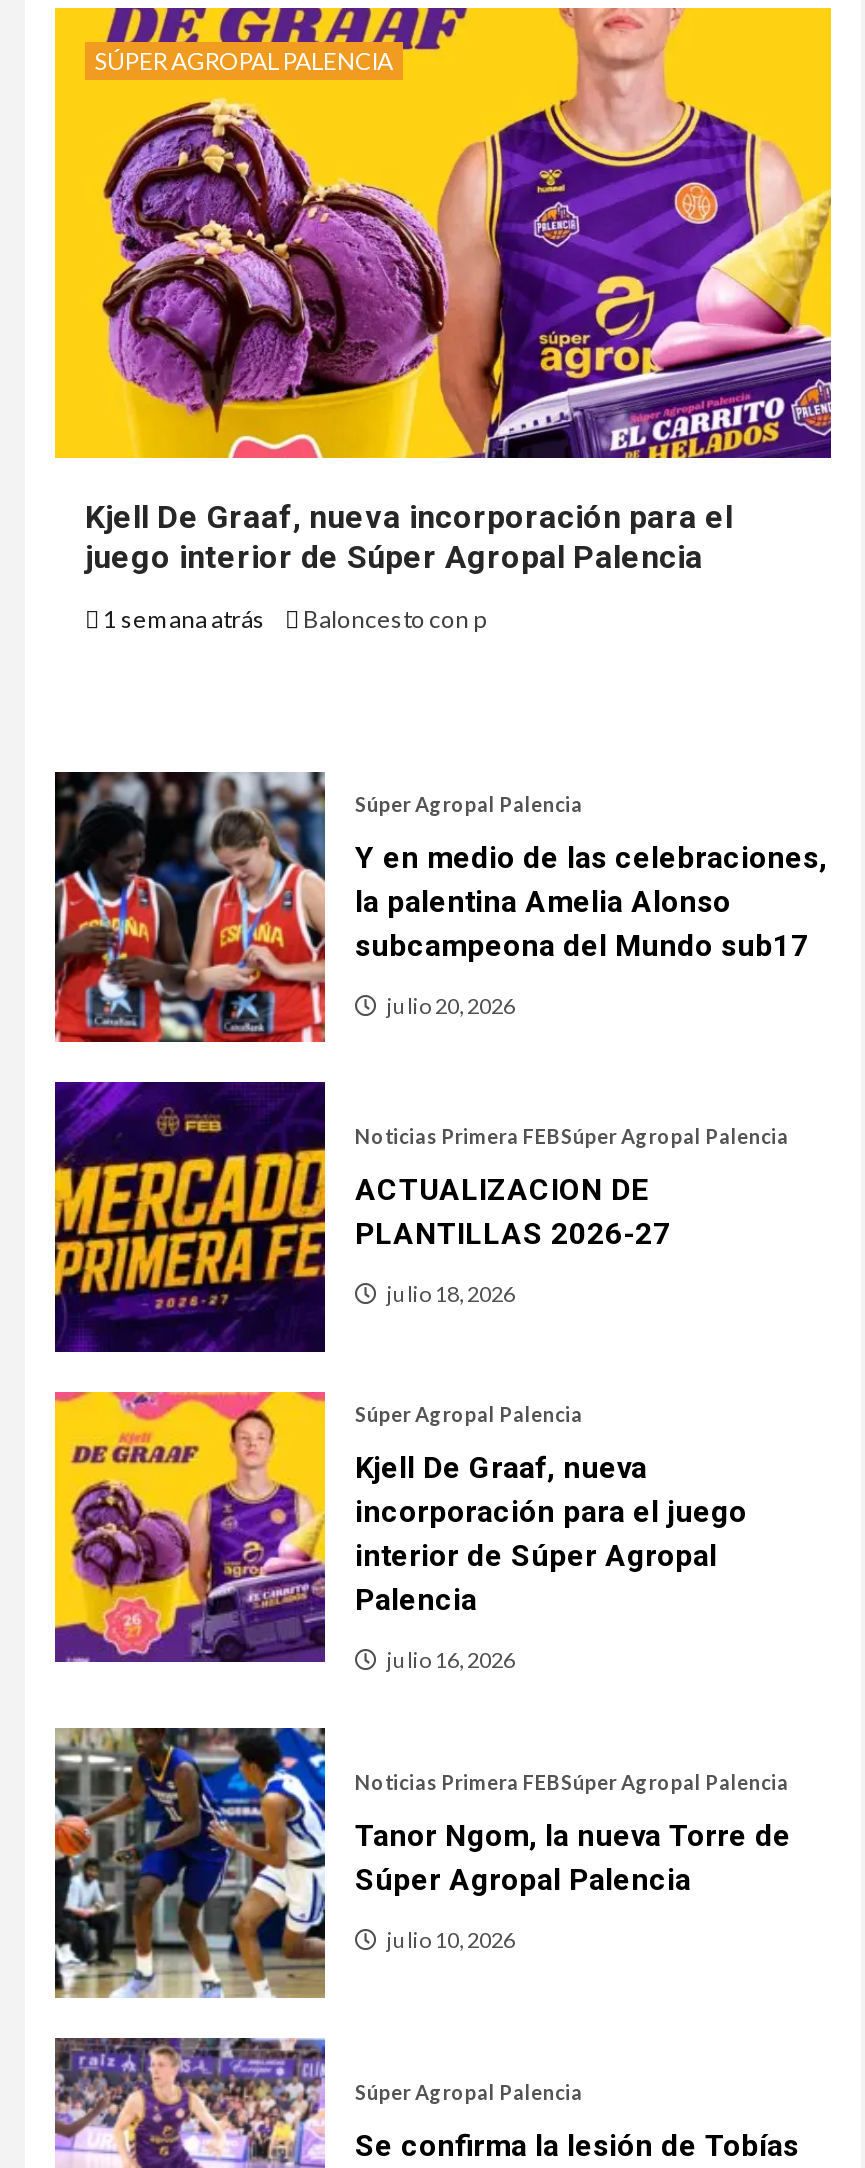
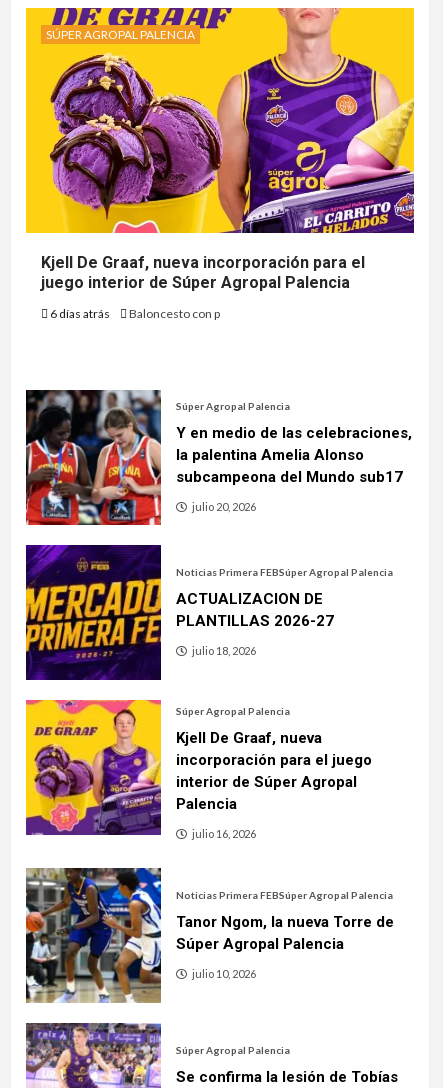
[99,604,485,634] 1 semana atrás Baloncesto con p -> [48,306,220,321] 6 días atrás Baloncesto con p

